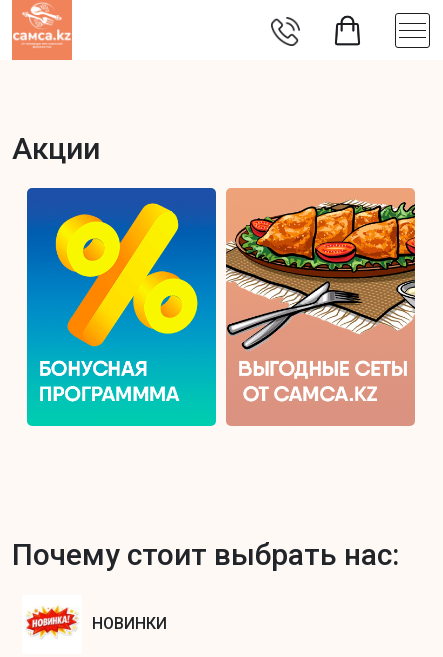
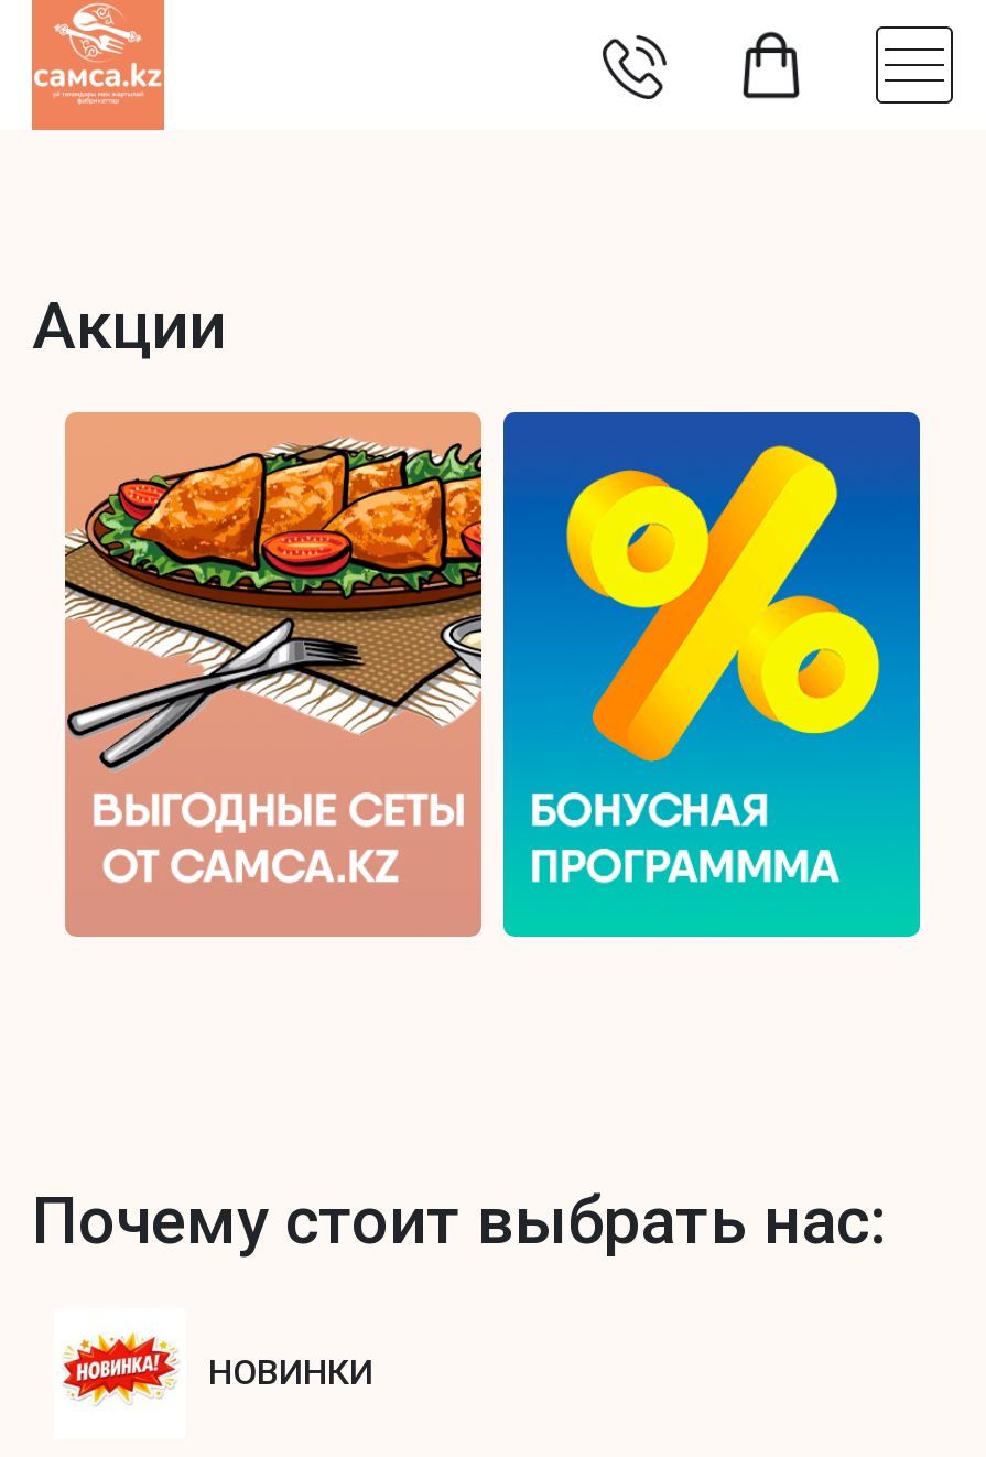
[26,187,217,427] [image] -> [63,410,484,939] [image]
[225,187,416,427] [image] -> [501,410,922,939] [image]

